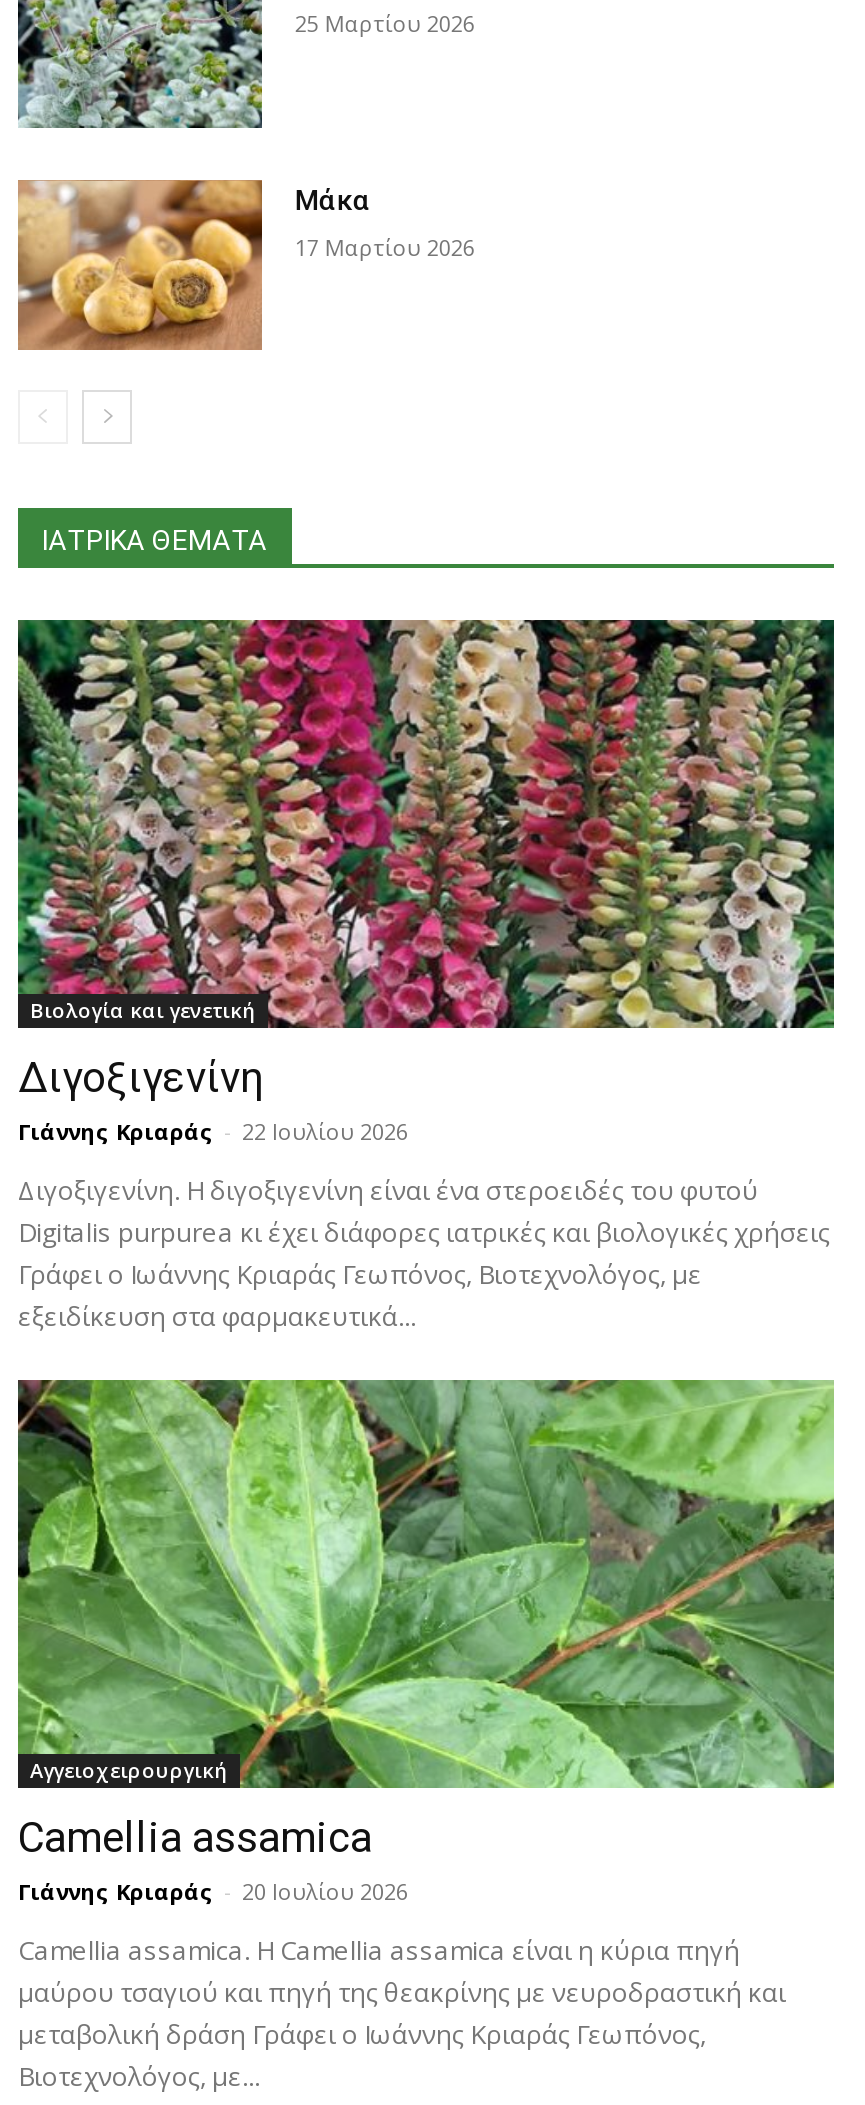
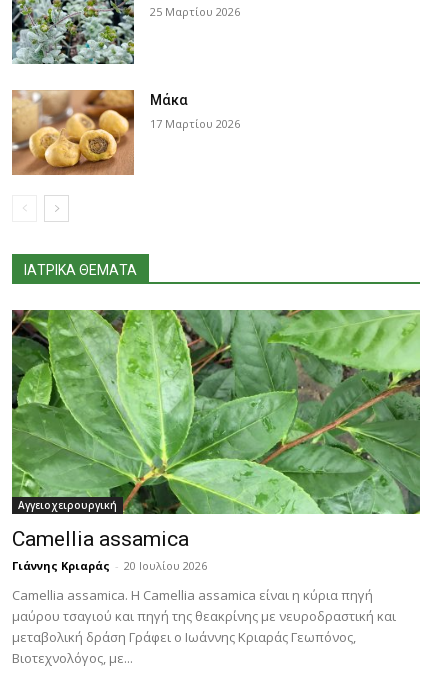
[16,618,836,1335] [image] | Βιολογία και γενετική | Διγοξιγενίνη | Γιάννης Κριαράς - 22 Ιουλίου 2026 | Διγοξιγενίνη. H διγοξιγενίνη είναι ένα στεροειδές του φυτού | Digitalis purpurea κι έχει διάφορες ιατρικές και βιολογικές χρήσεις | Γράφει ο Ιωάννης Κριαράς Γεωπόνος, Βιοτεχνολόγος, με | εξειδίκευση στα φαρμακευτικά... -> none

